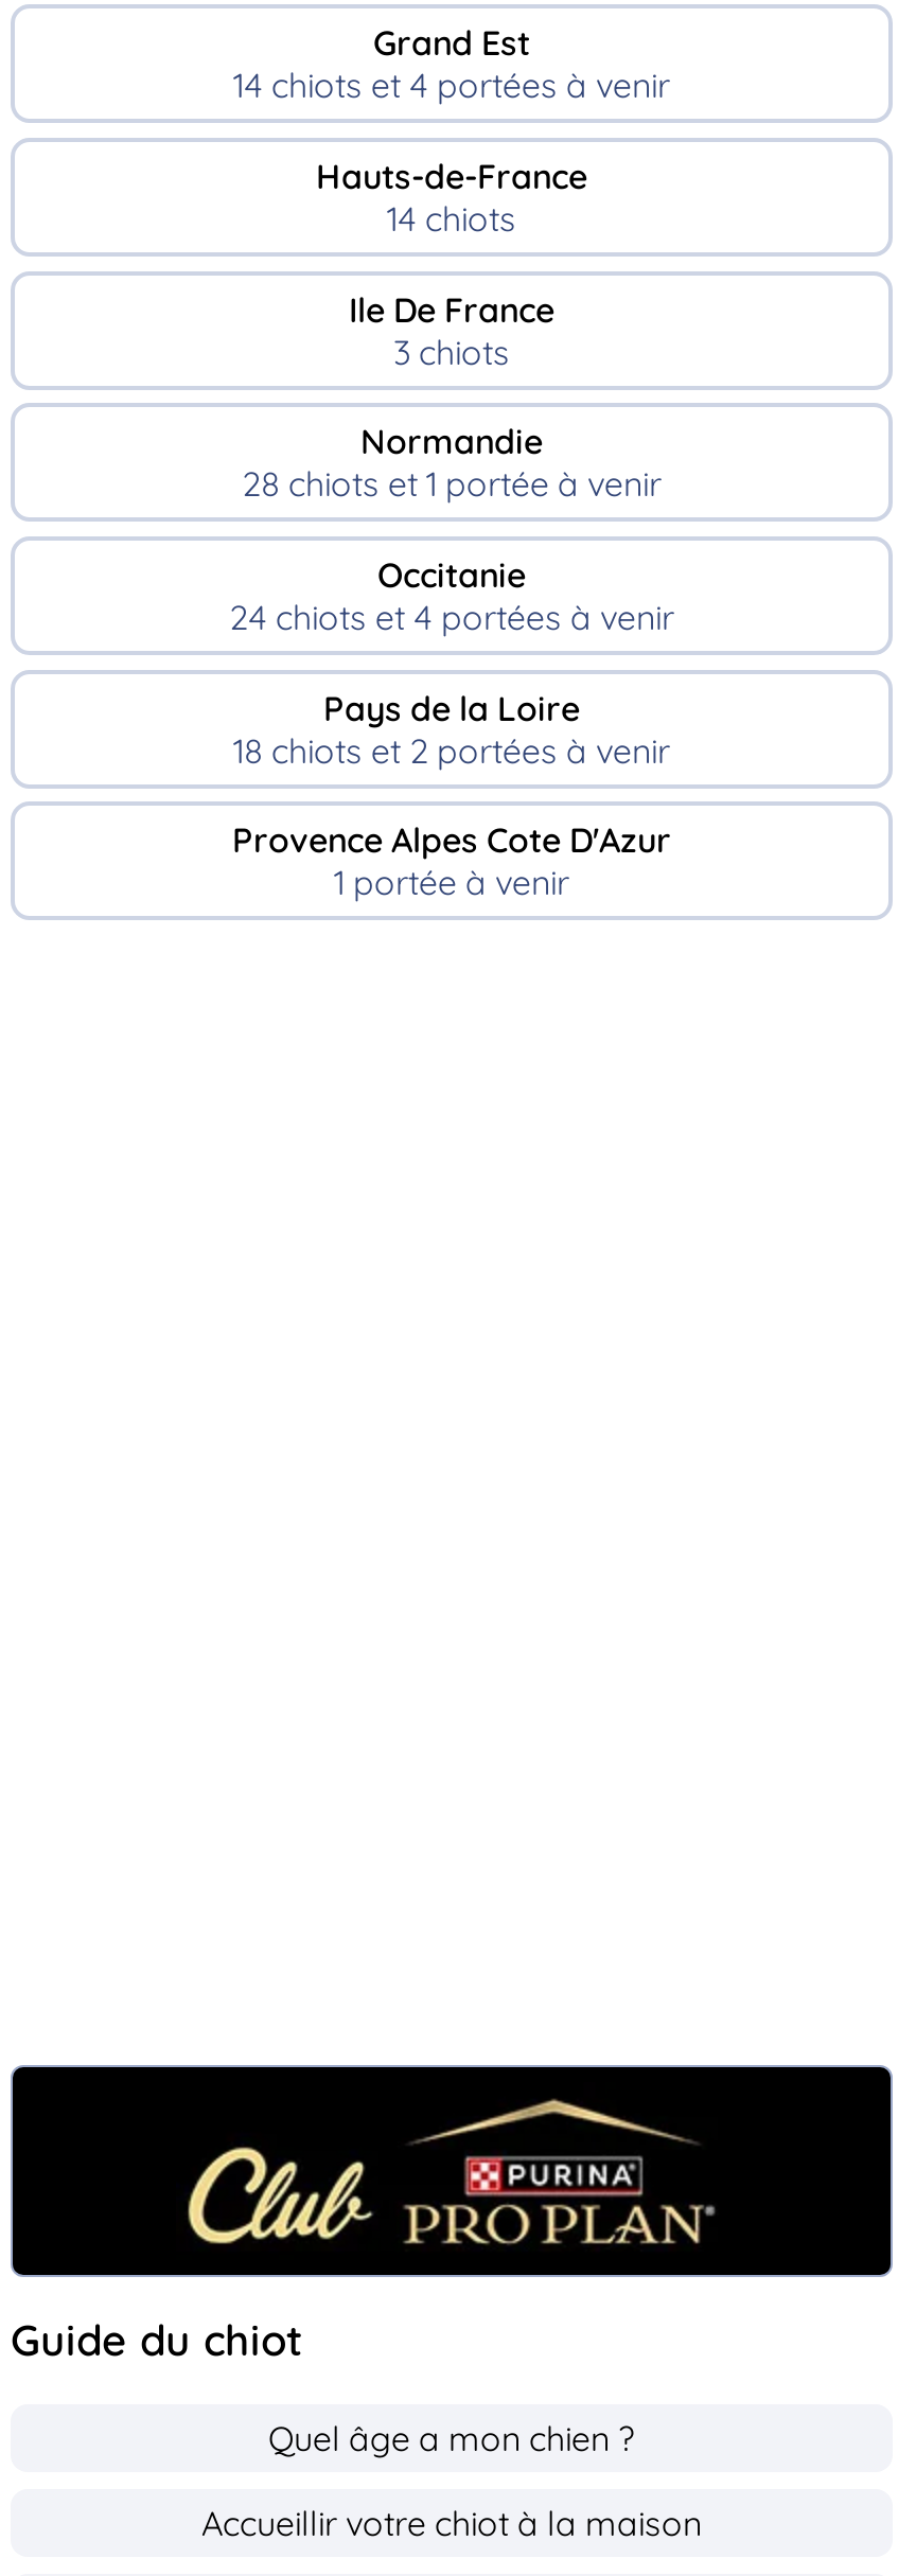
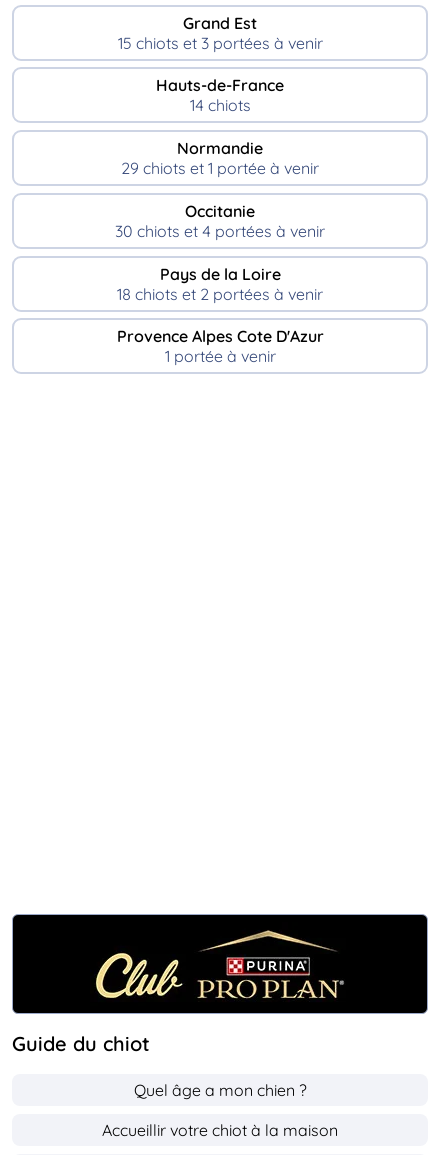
[233,64,670,107] 14 chiots et 4 portées à venir -> [117,33,322,53] 15 chiots et 3 portées à venir
[349,288,554,373] Ile De France | 3 chiots -> none
[242,463,662,505] 28 chiots et 1 portée à venir -> [121,158,319,178] 29 chiots et 1 portée à venir
[229,596,674,638] 24 chiots et 4 portées à venir -> [115,221,325,241] 30 chiots et 4 portées à venir

